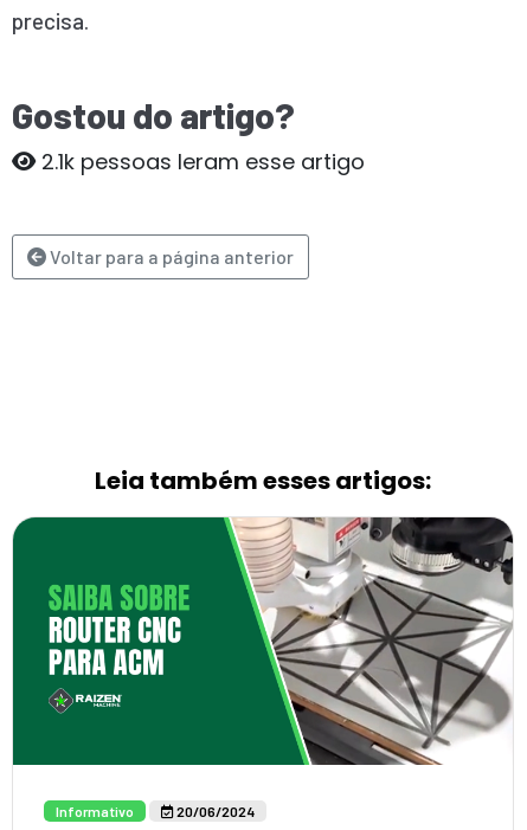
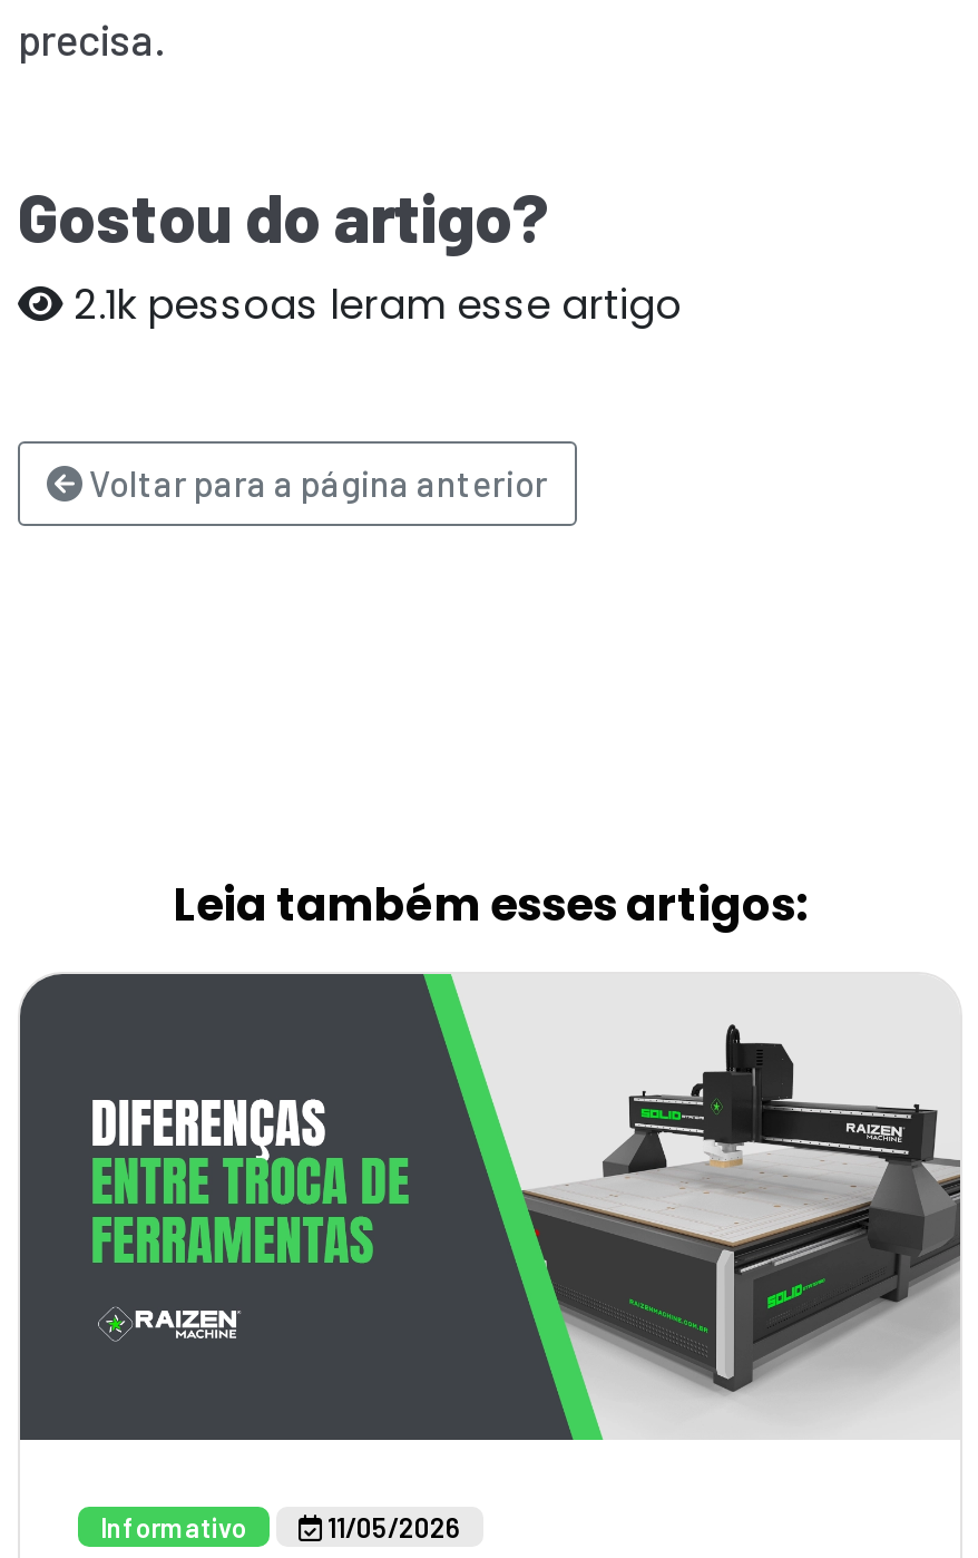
[13,516,514,820] [image] | 20/06/2024 -> [20,972,962,1544] [image] | 11/05/2026

